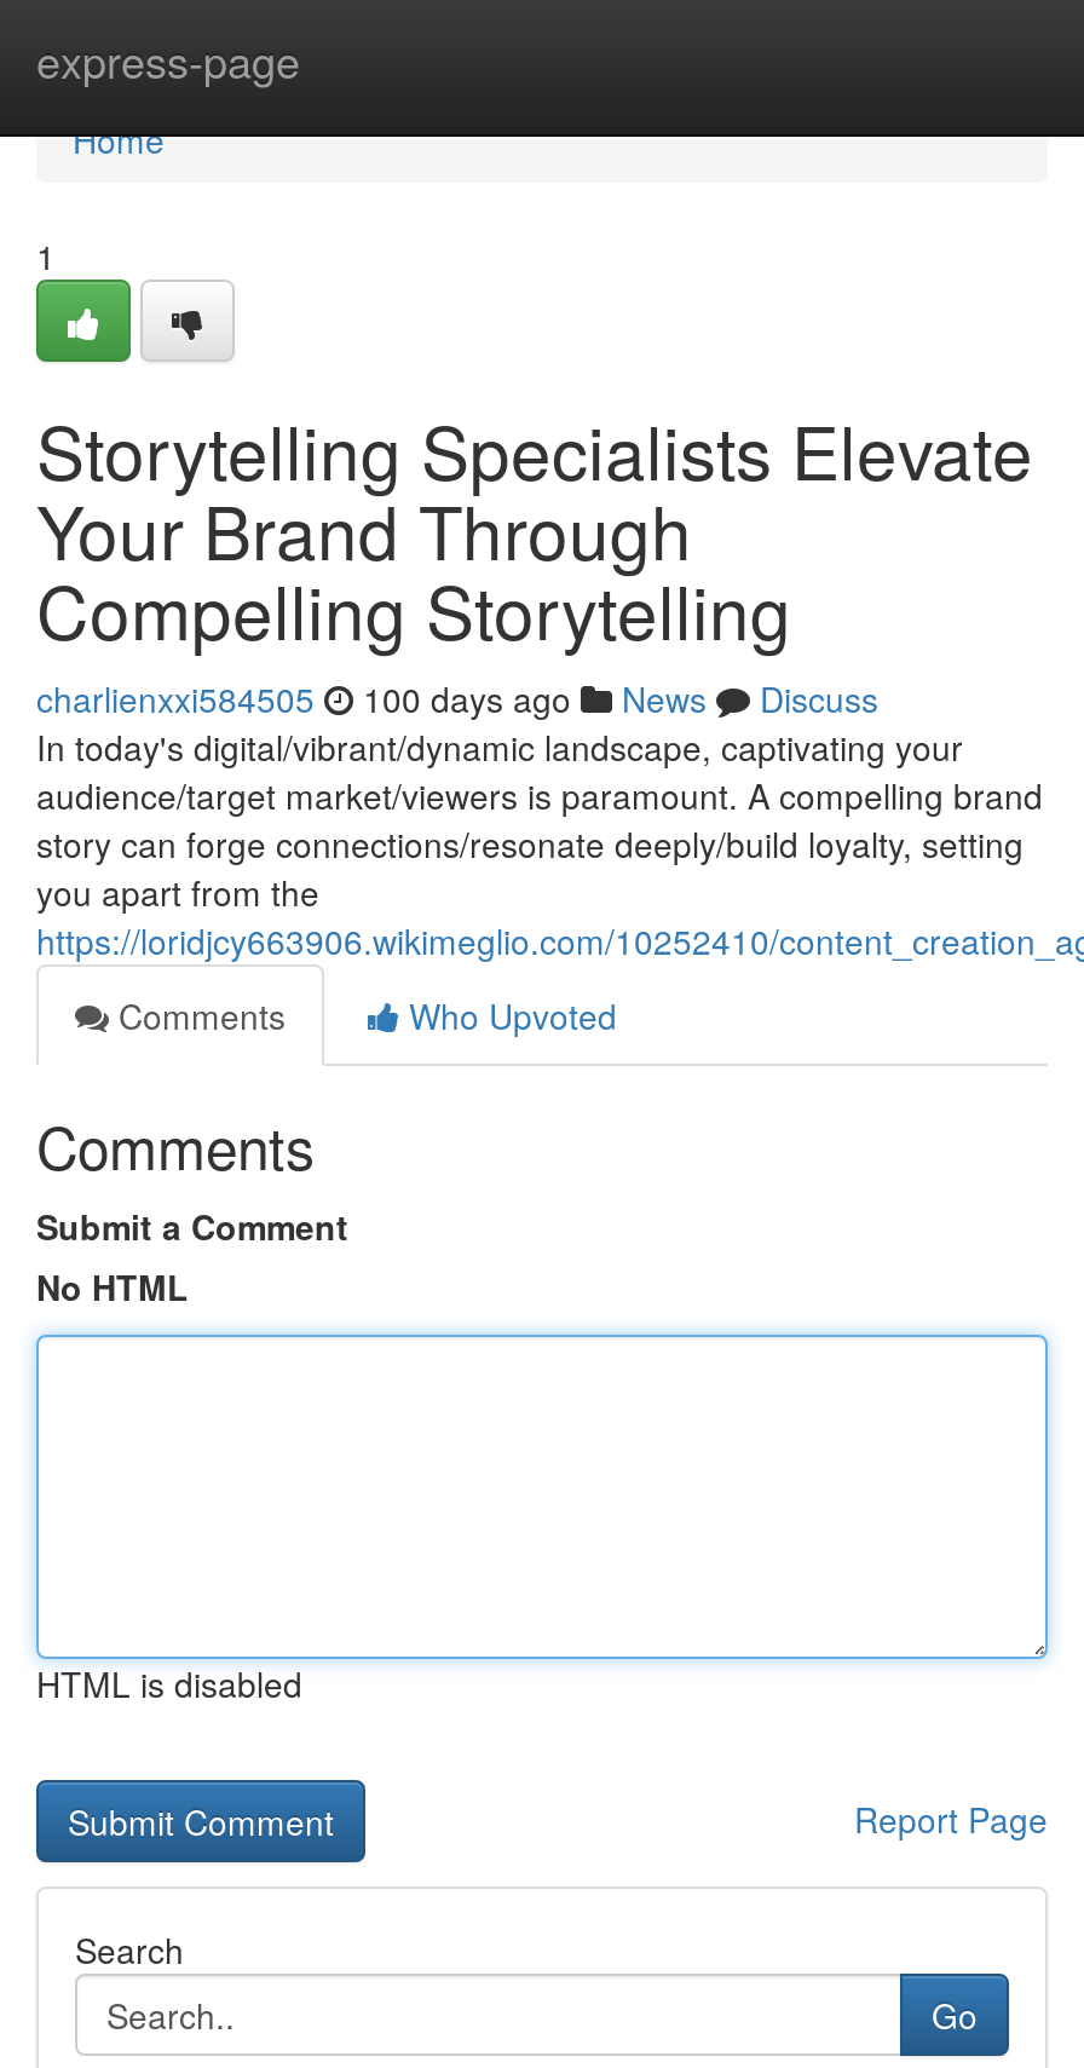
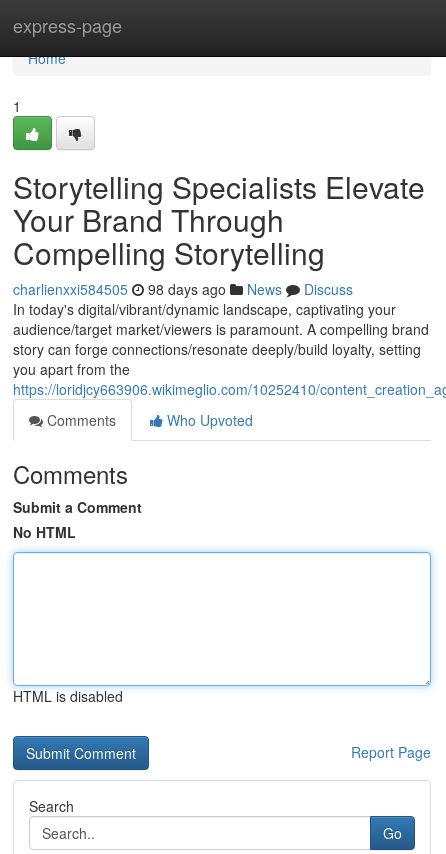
[36,674,878,722] charlienxxi584505 100 days ago News Discuss -> [13,279,353,299] charlienxxi584505 98 days ago News Discuss

